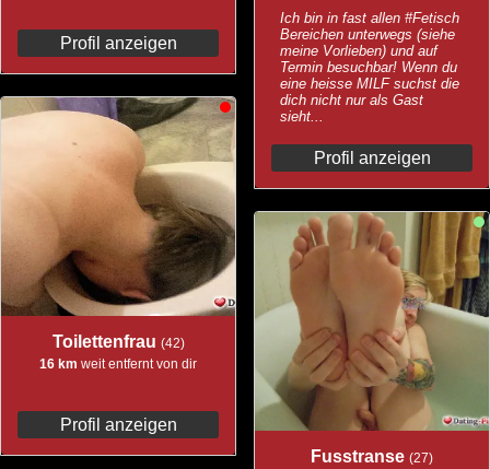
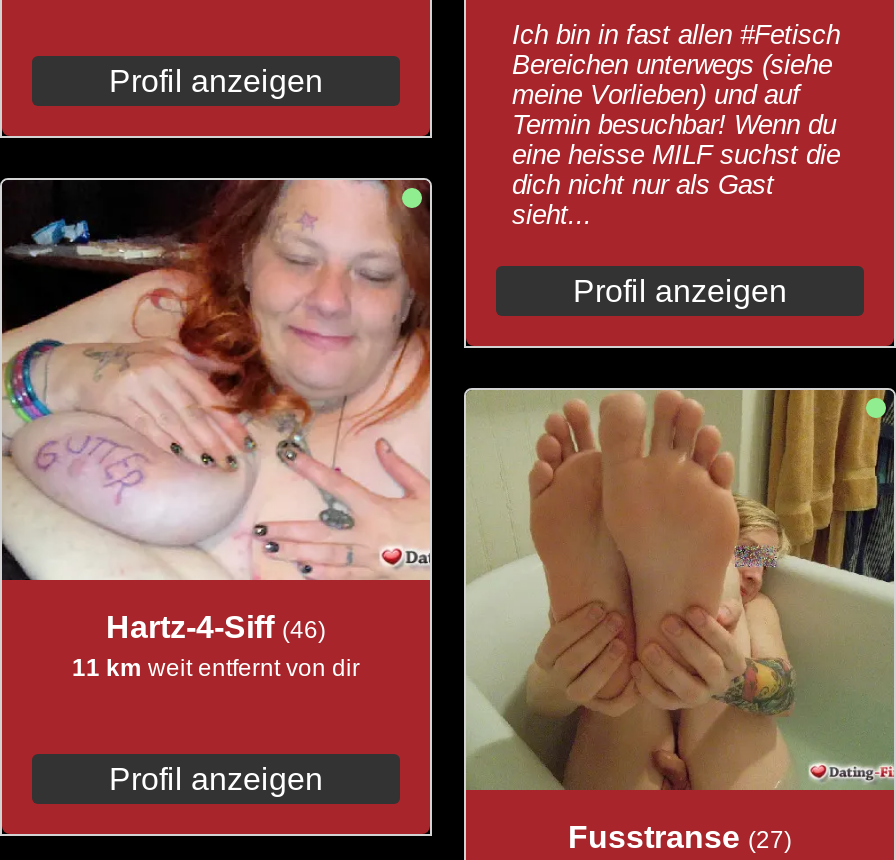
[3,96,236,372] [image] | Toilettenfrau (42) | 16 km weit entfernt von dir -> [6,178,432,683] [image] | Hartz-4-Siff (46) | 11 km weit entfernt von dir

